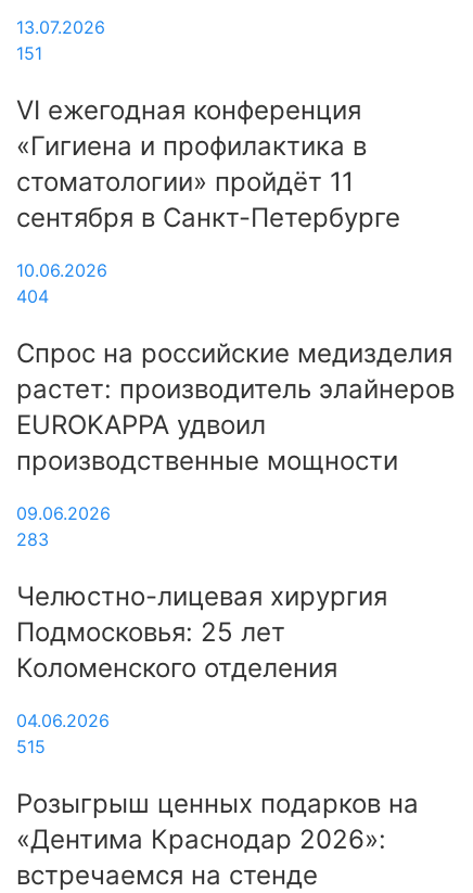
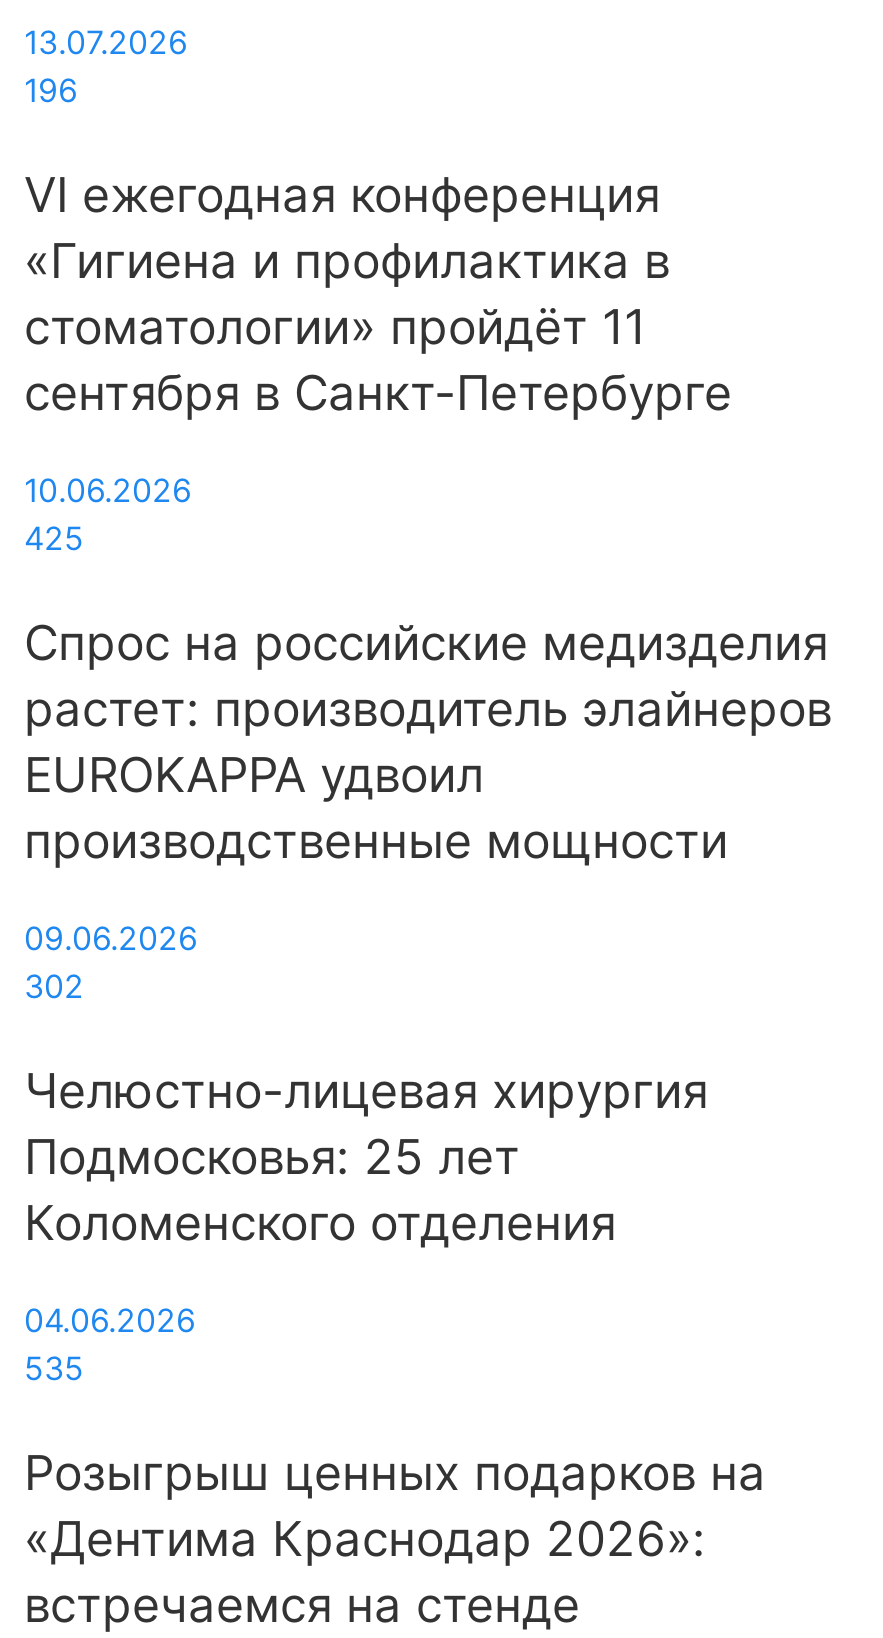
[16,42,42,64] 151 -> [24,69,78,109] 196
[16,285,49,307] 404 -> [24,517,84,557] 425
[16,528,49,550] 283 -> [24,965,84,1005] 302
[16,735,46,757] 515 -> [24,1347,84,1387] 535

